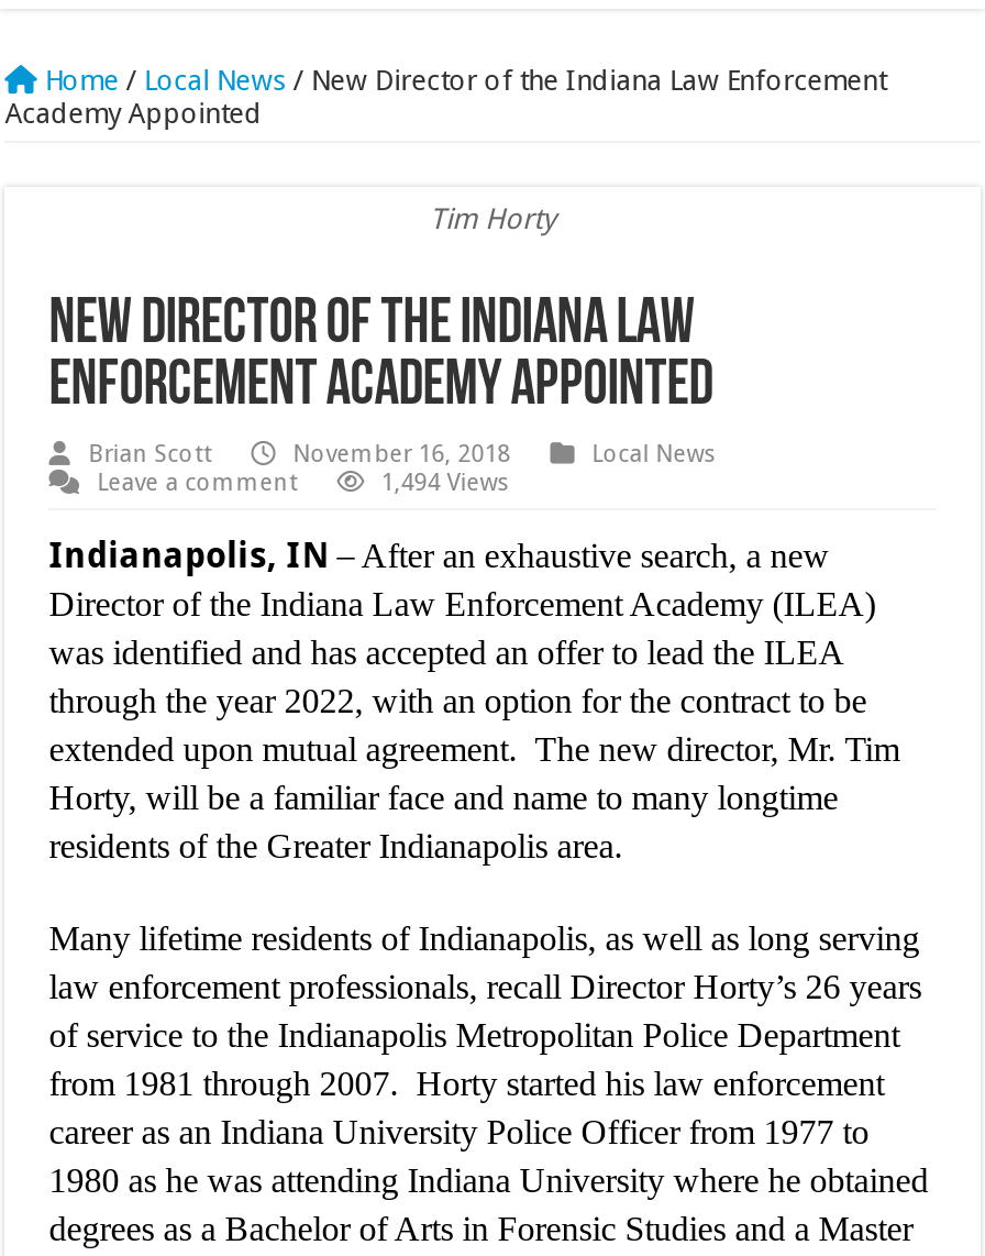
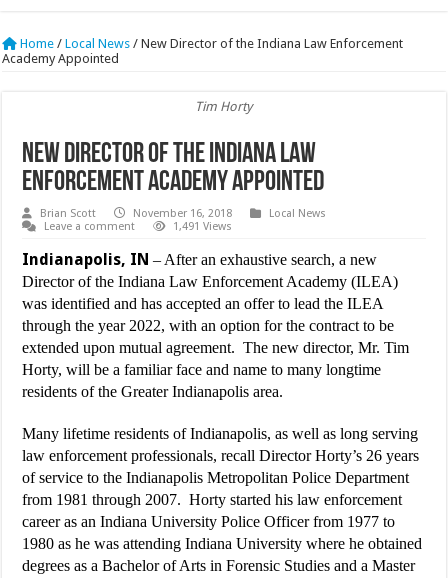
[381,469,511,498] 1,494 Views -> [173,220,232,233] 1,491 Views

